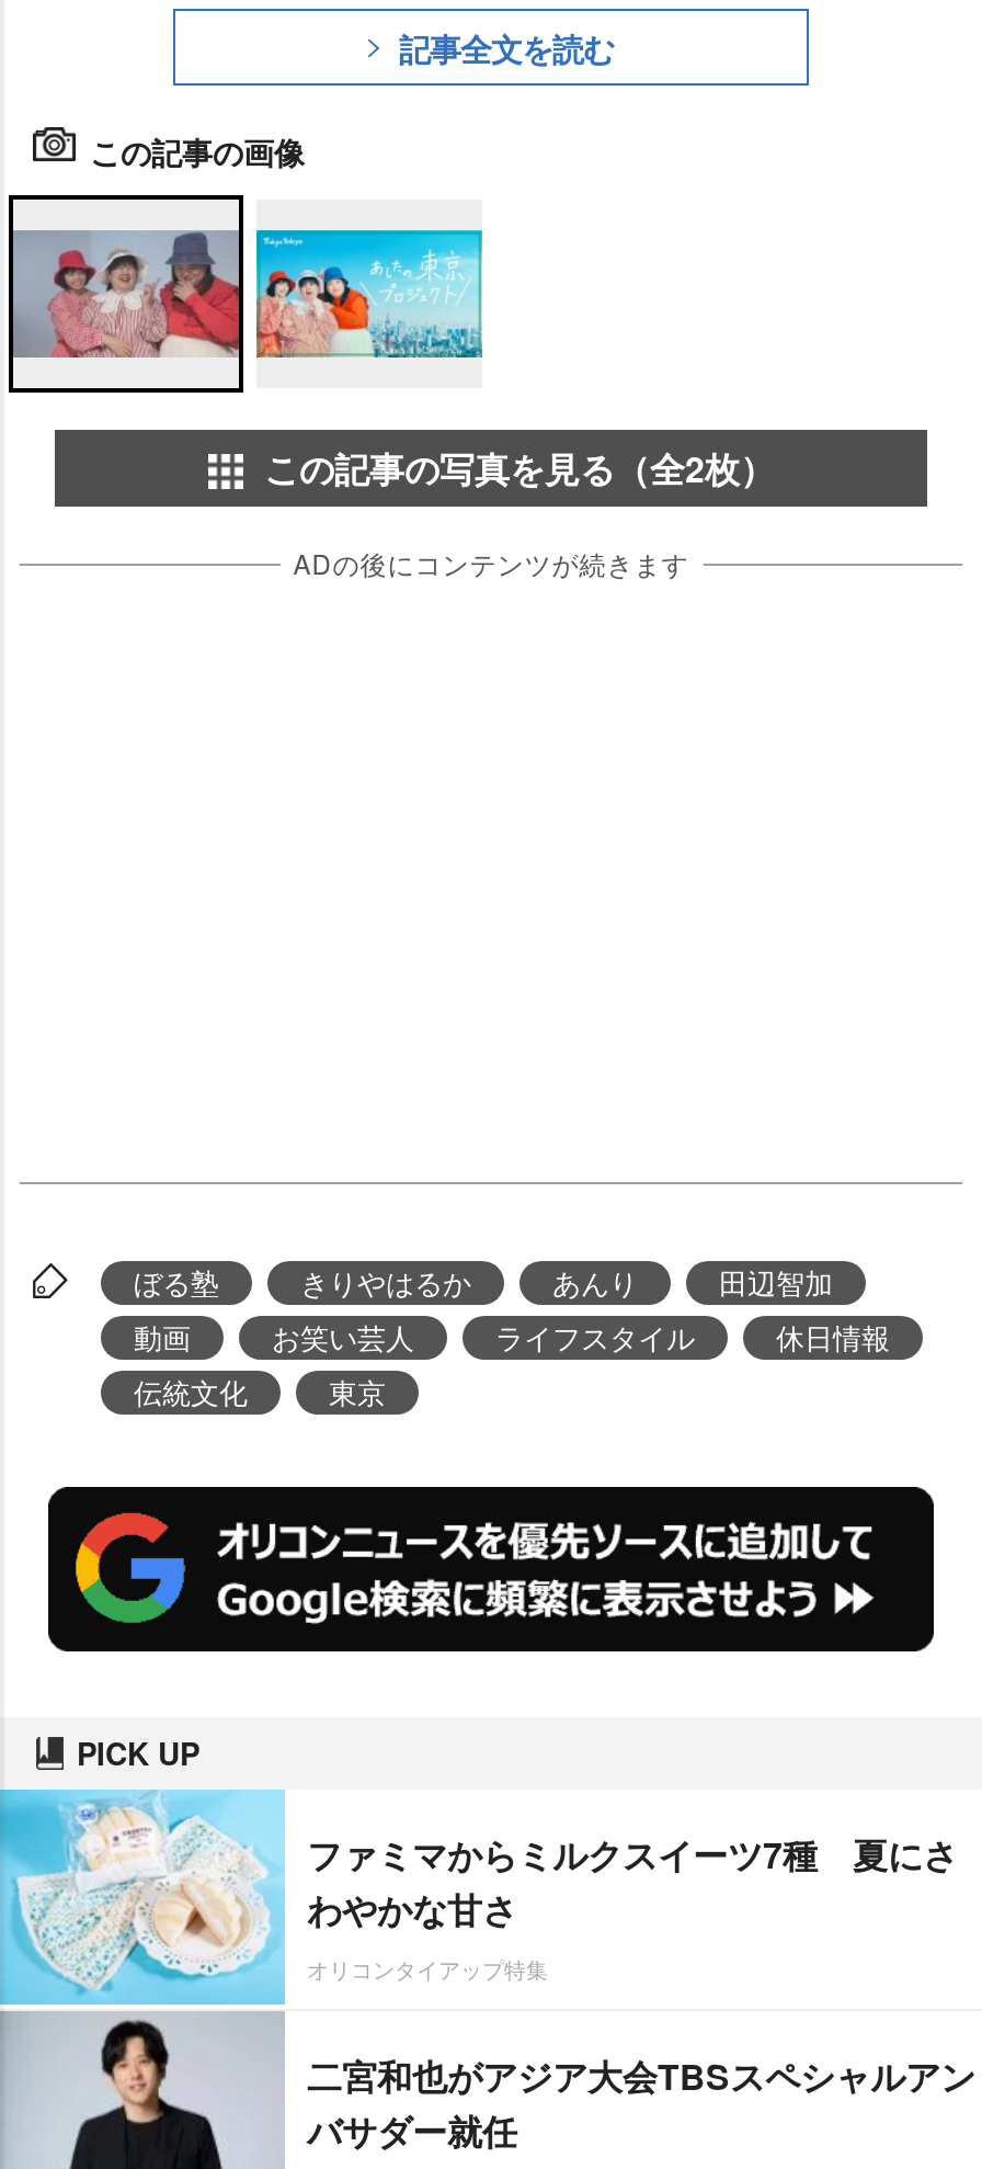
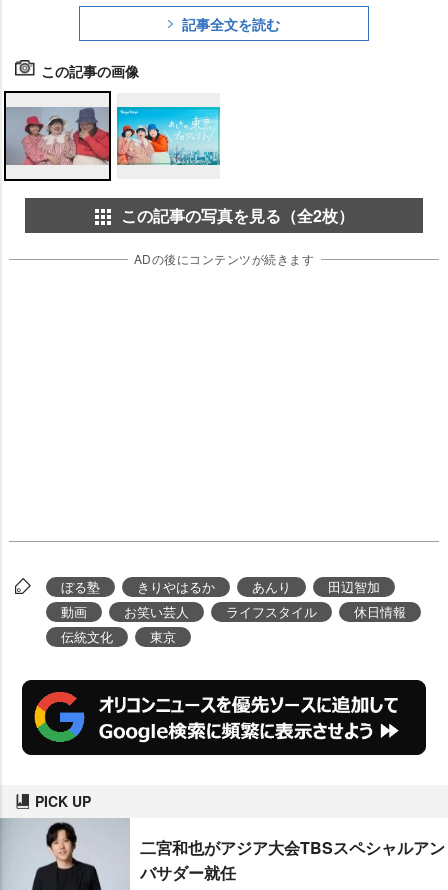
[7,1790,958,2005] [image] | ファミマからミルクスイーツ7種 夏にさ | わやかな甘さ | オリコンタイアップ特集 -> none

